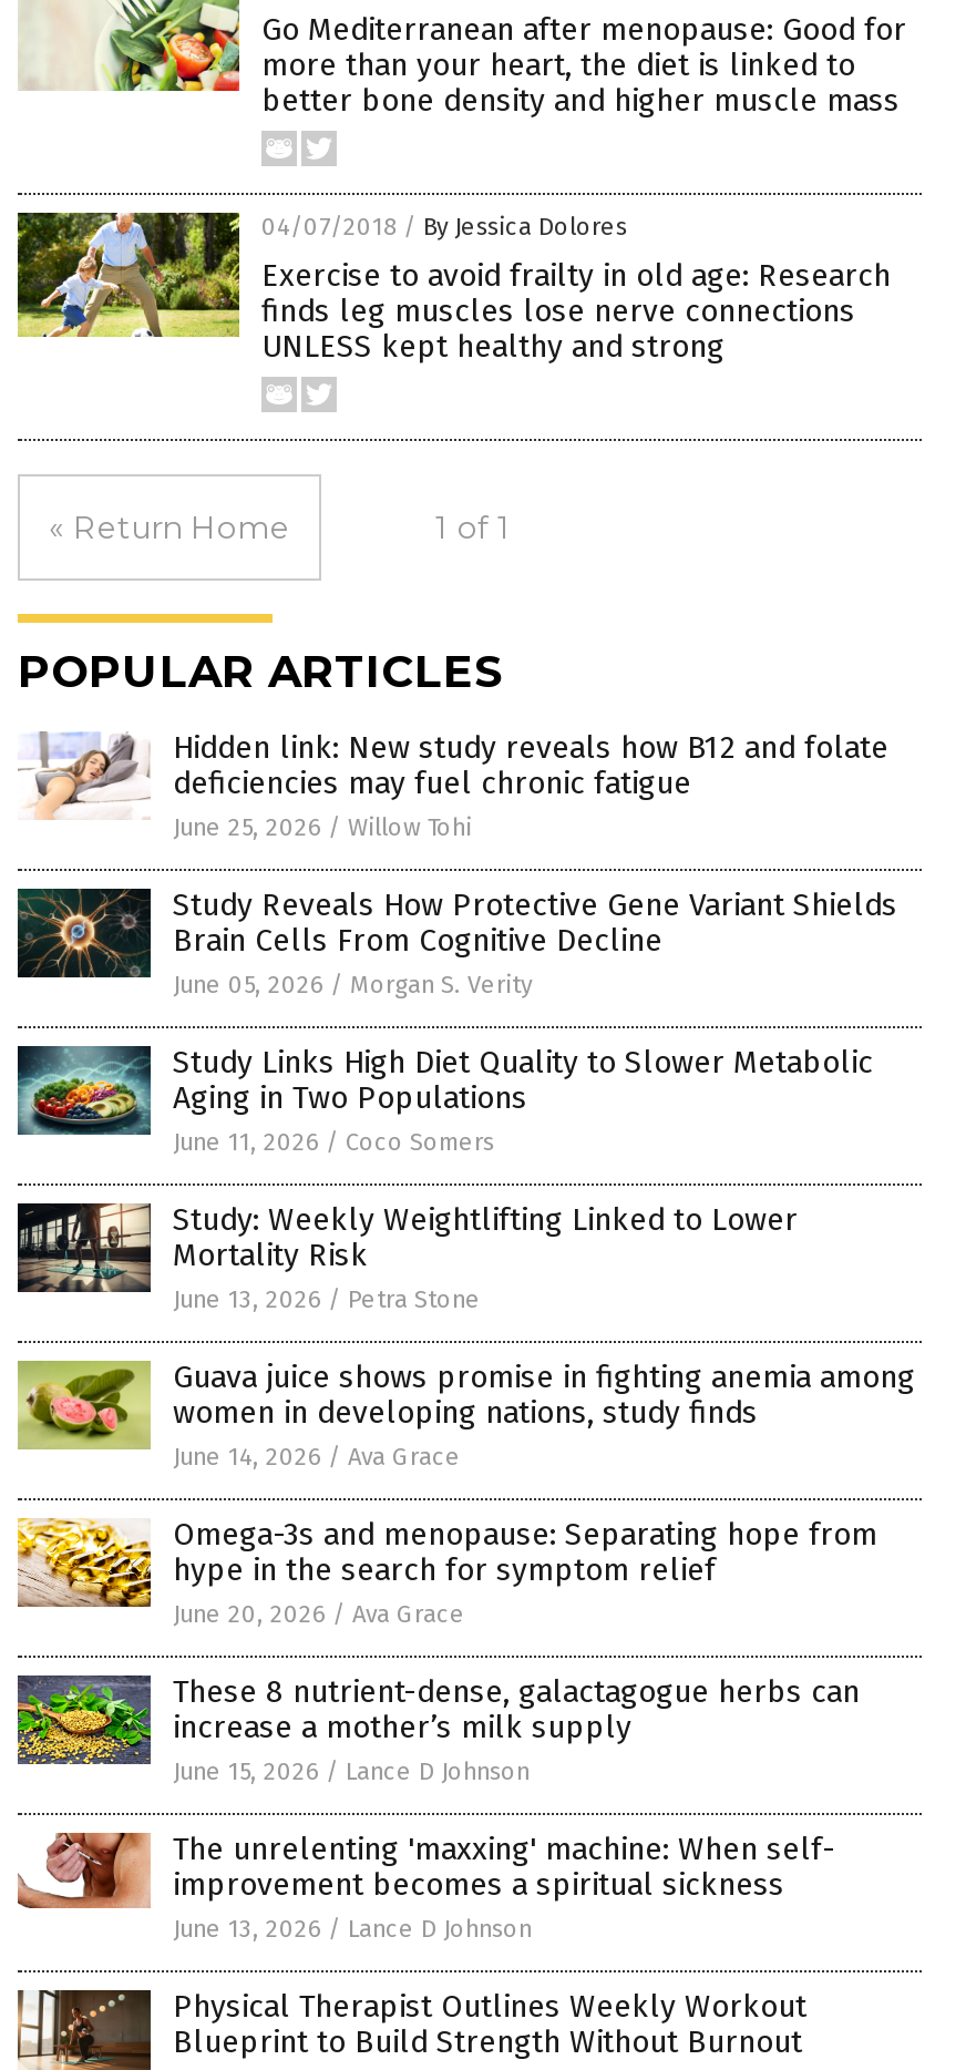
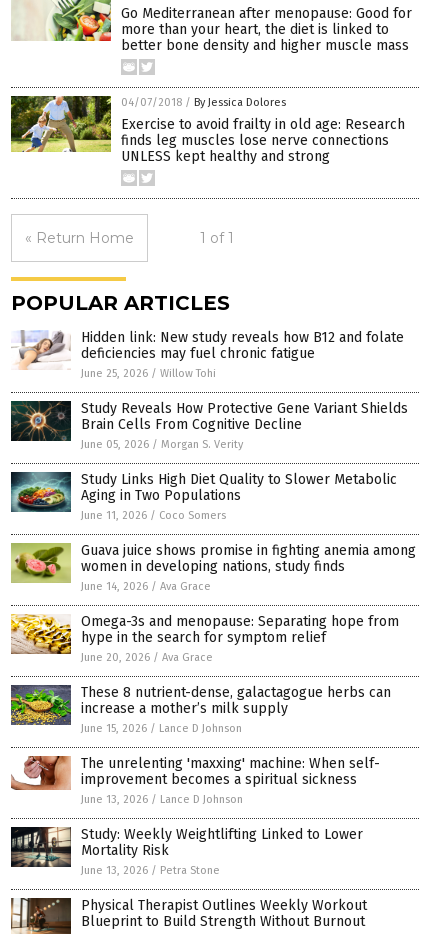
moved [16,1201,798,1314] -> [10,826,363,877]: [image] | Study: Weekly Weightlifting Linked to Lower | Mortality Risk | June 13, 2026 / Petra Stone
moved [16,1350,915,1944] -> [10,538,416,806]: [image] | Guava juice shows promise in fighting anemia among | women in developing nations, study finds | ... | improvement becomes a spiritual sickness | June 13, 2026 / Lance D Johnson

